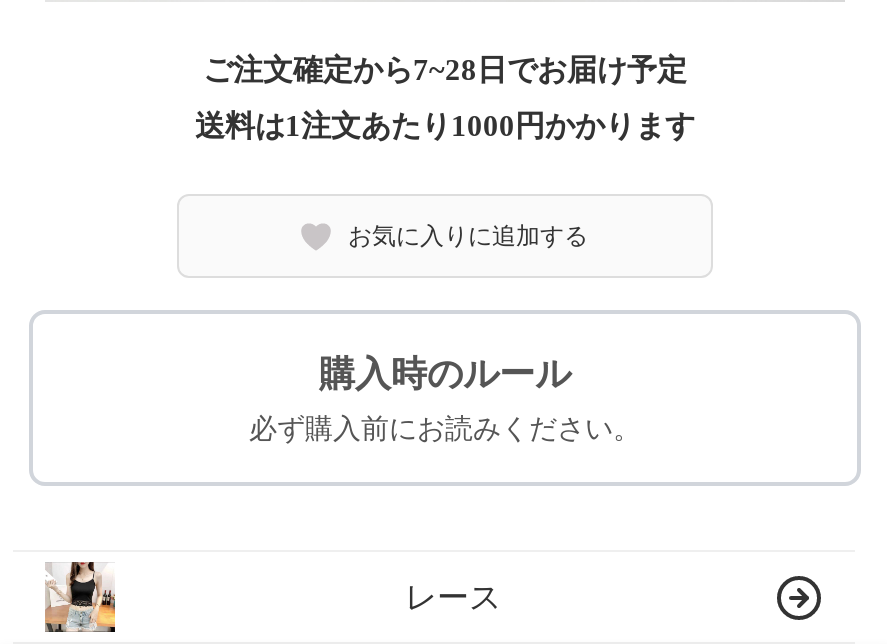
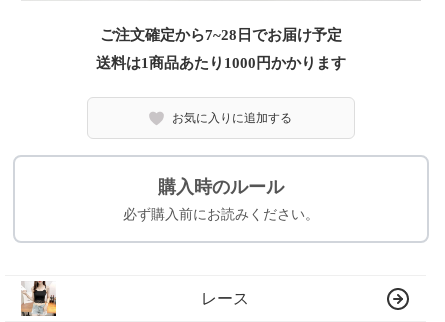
[195,110,695,142] 送料は1注文あたり1000円かかります -> [96,55,346,71] 送料は1商品あたり1000円かかります

